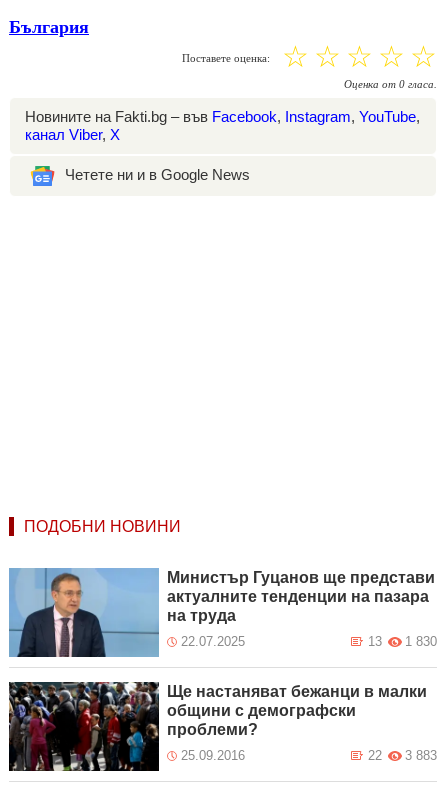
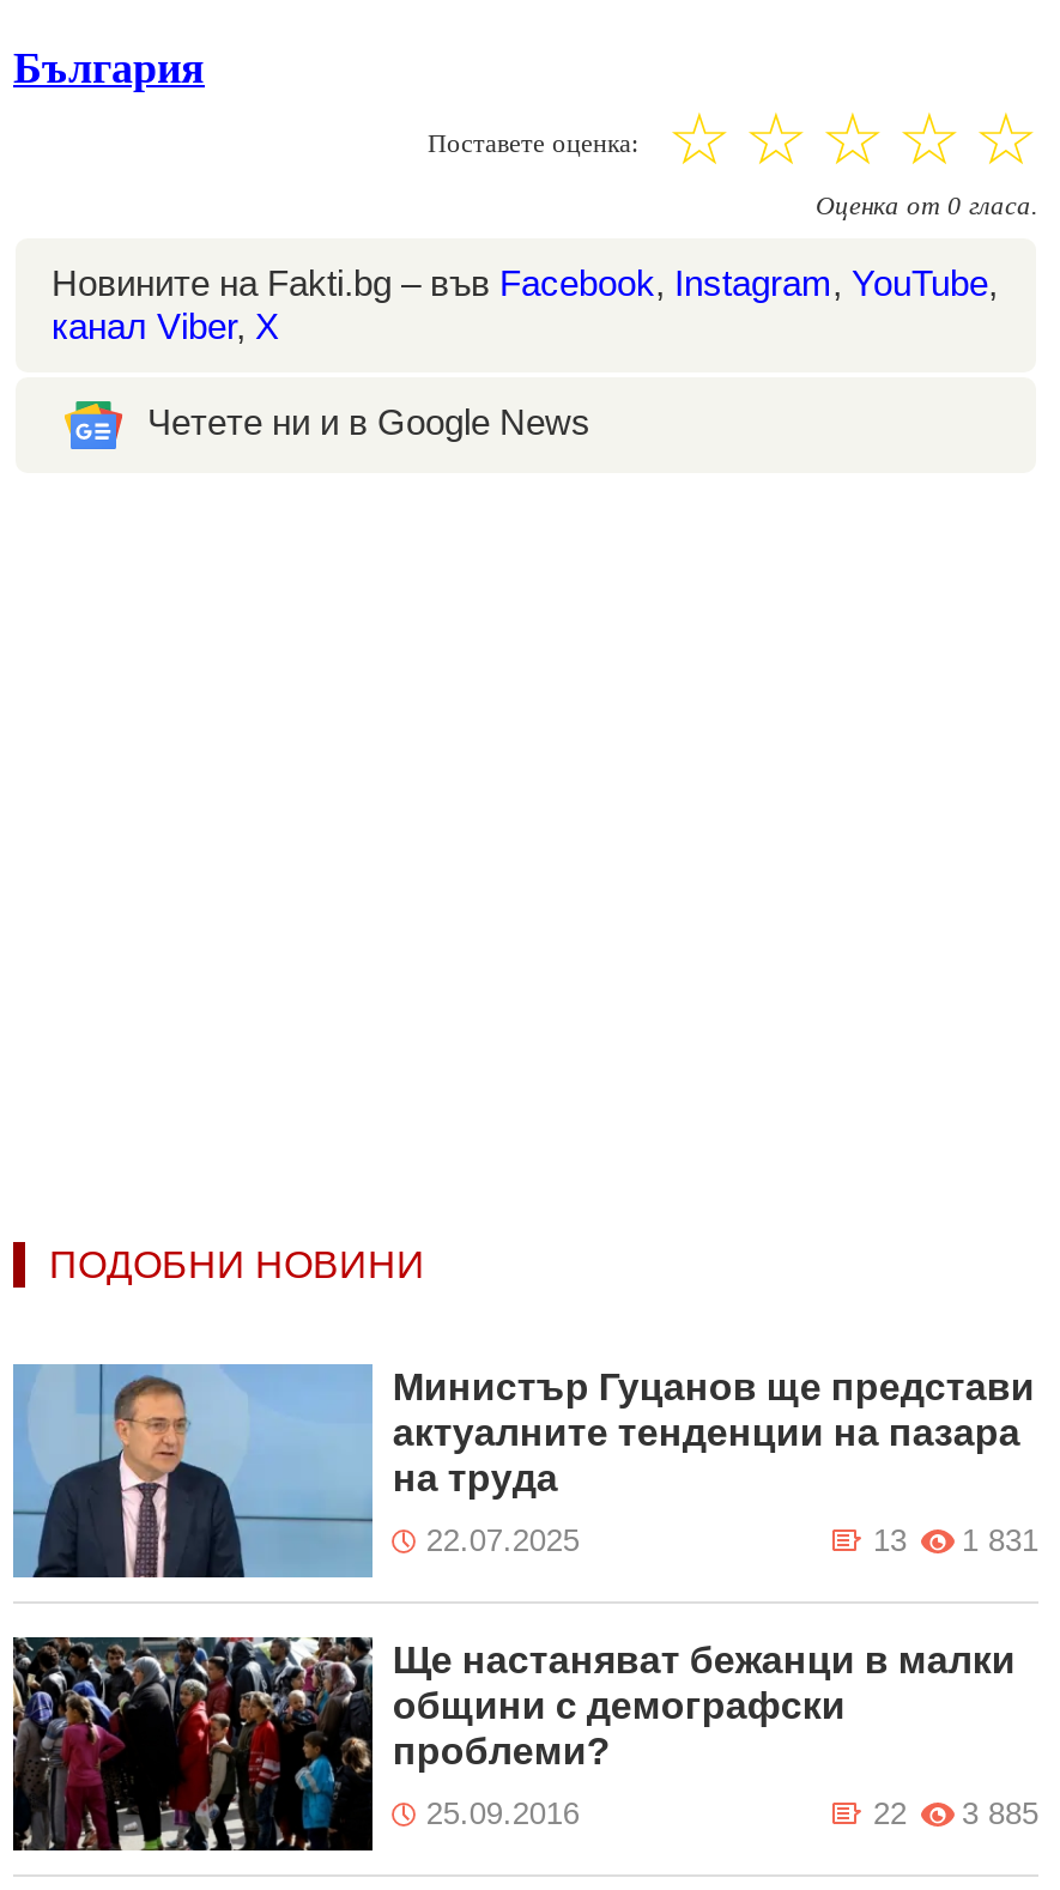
[368,634,437,649] 13 1 830 -> [873,1522,1038,1558] 13 1 831
[368,748,437,763] 22 3 883 -> [873,1795,1038,1831] 22 3 885

